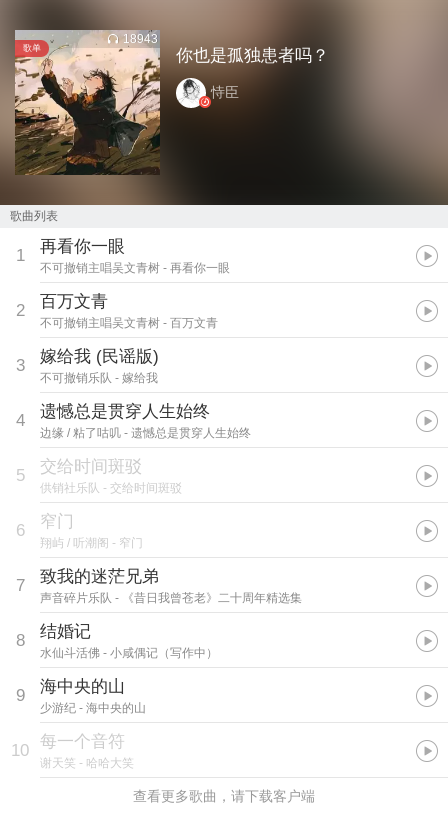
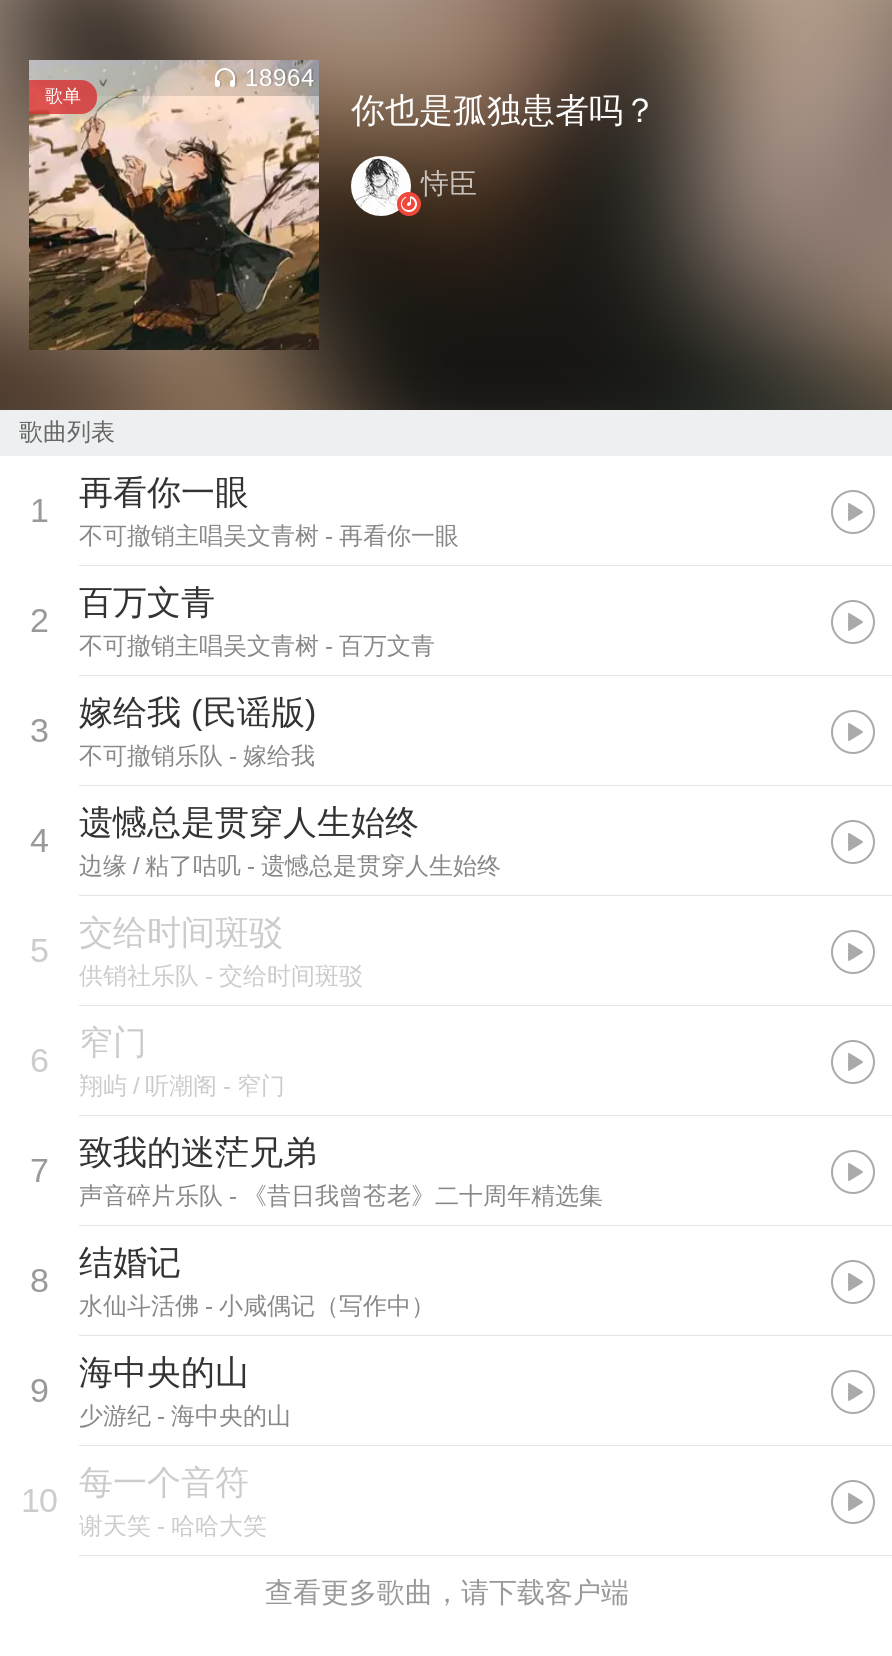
[123,32,158,46] 18943 -> [245,64,315,92] 18964

